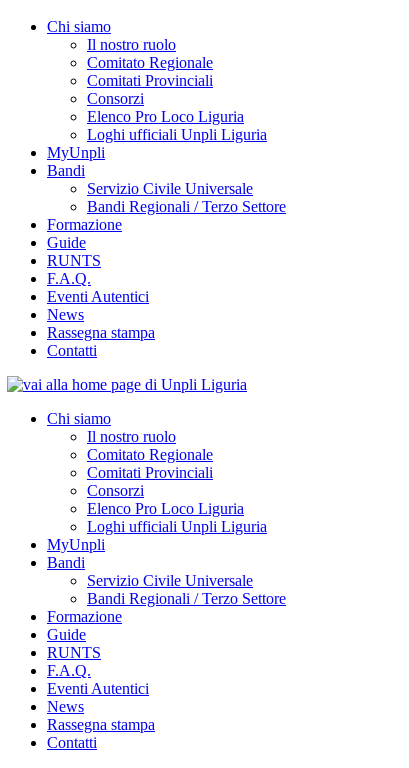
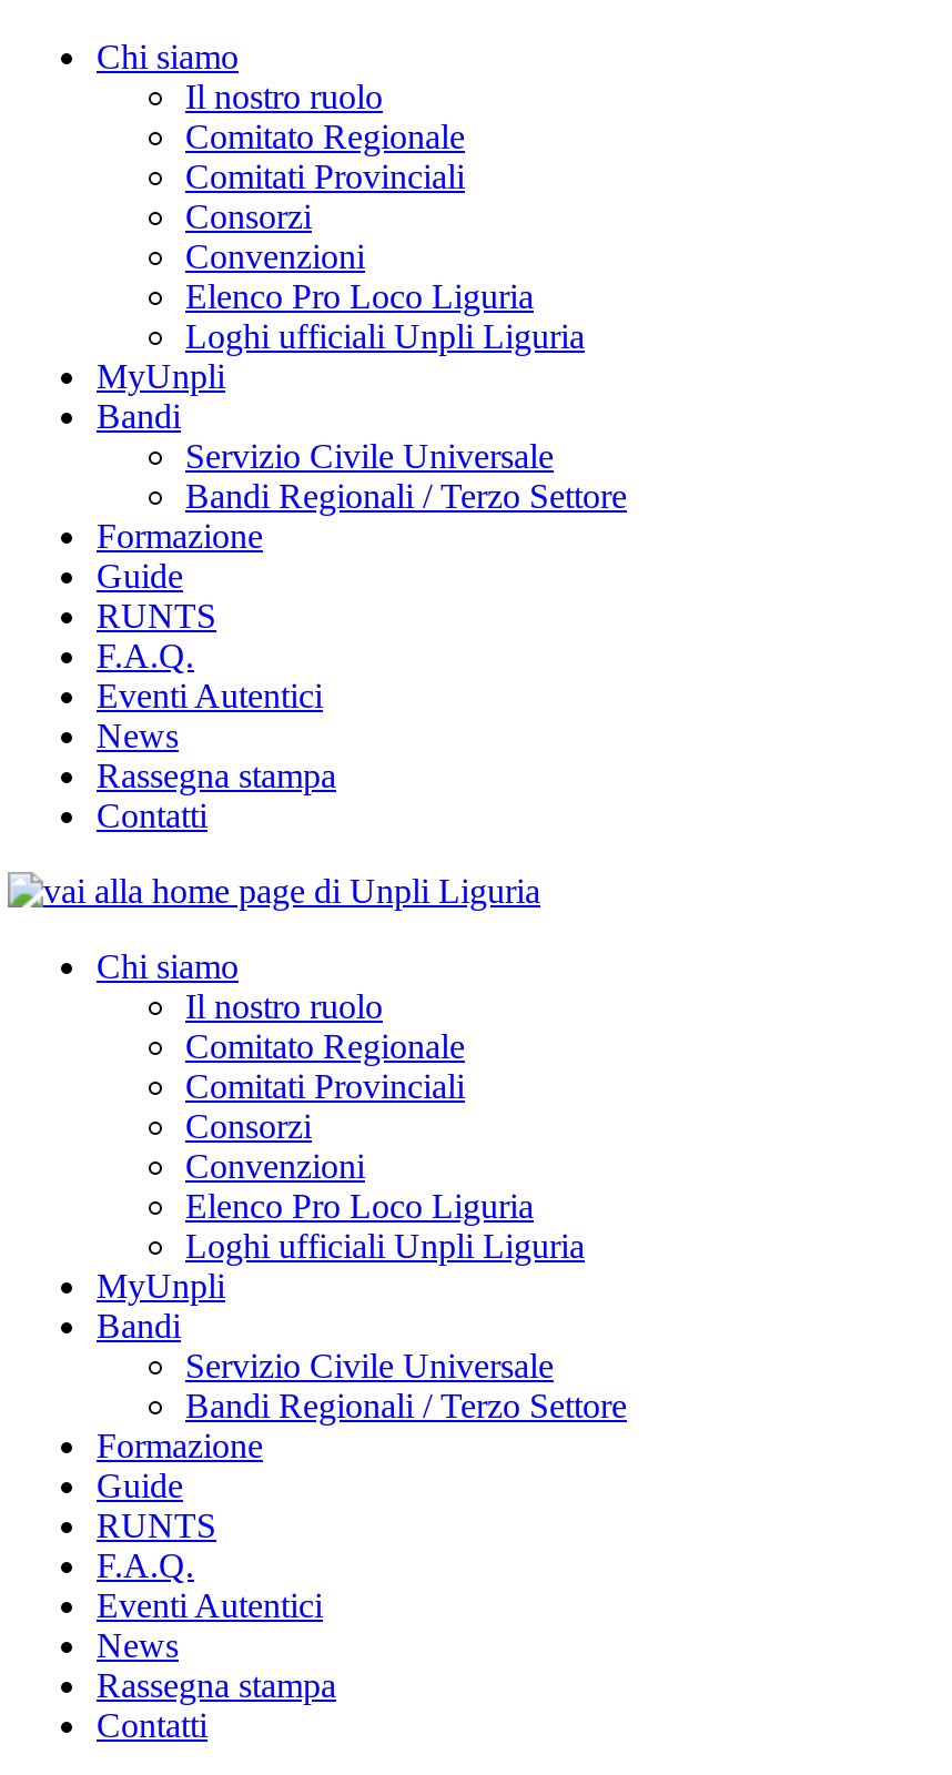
none -> [185,237,365,275] Convenzioni
none -> [185,1147,365,1185] Convenzioni

